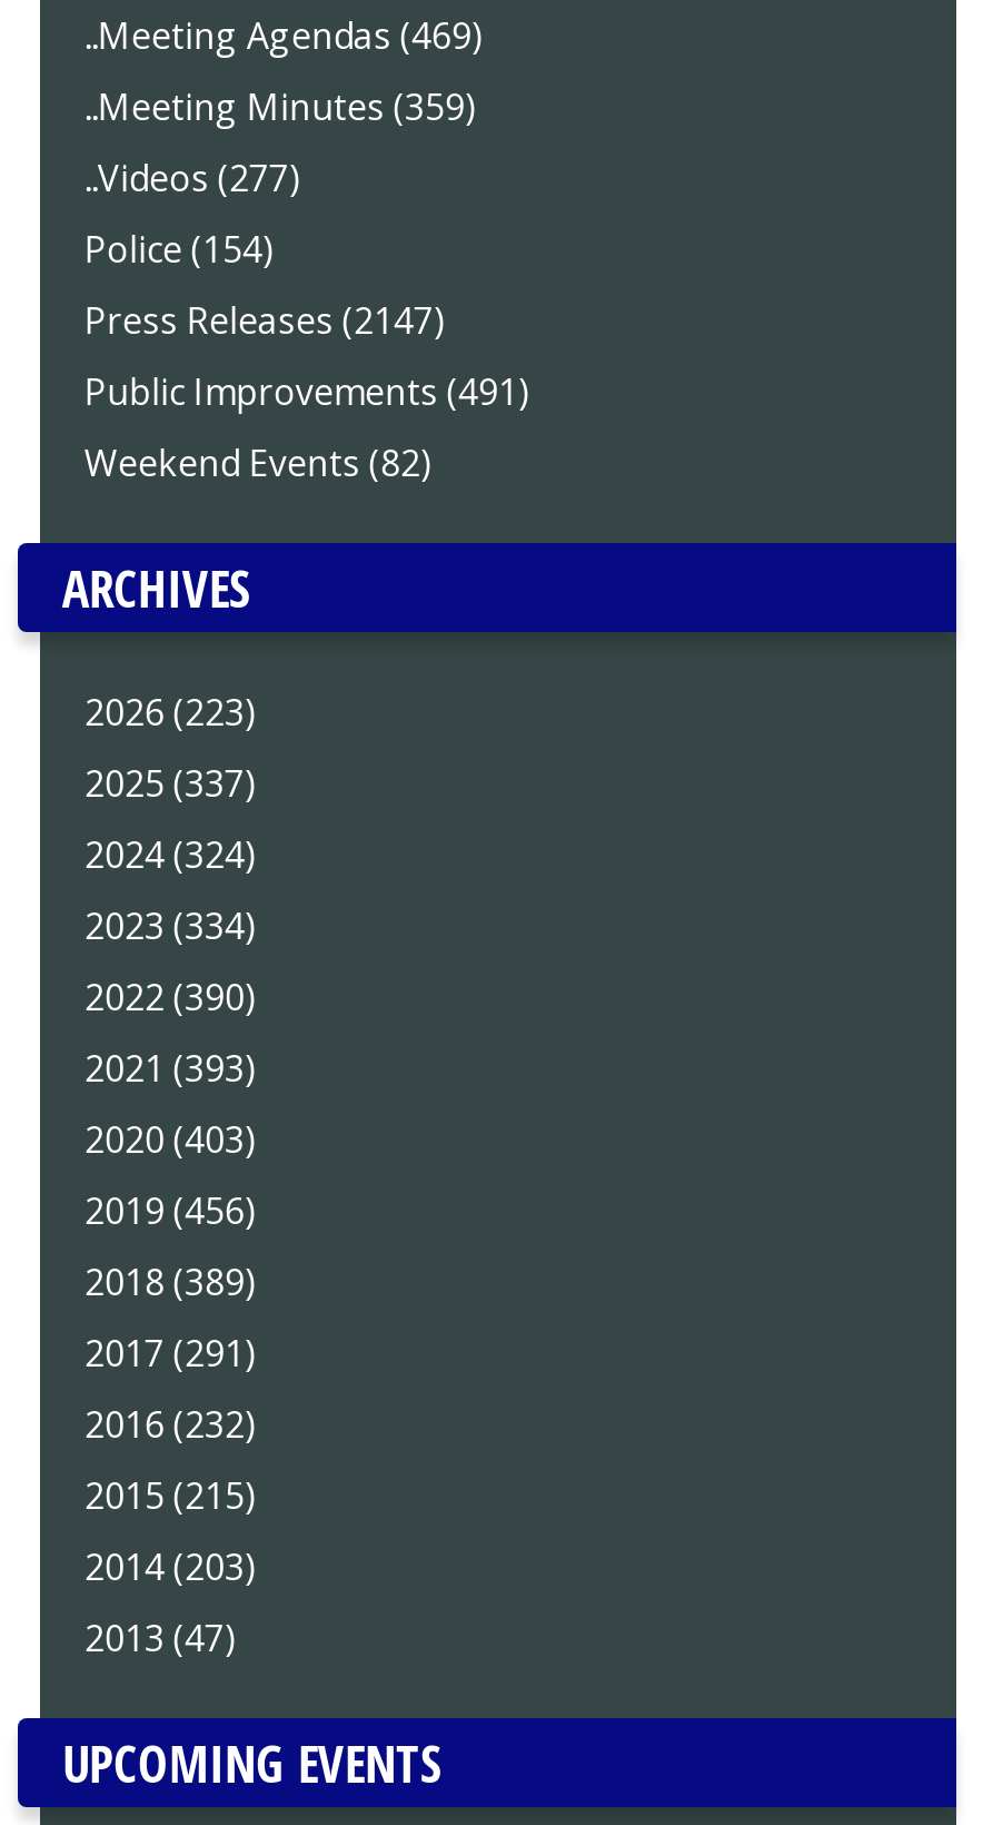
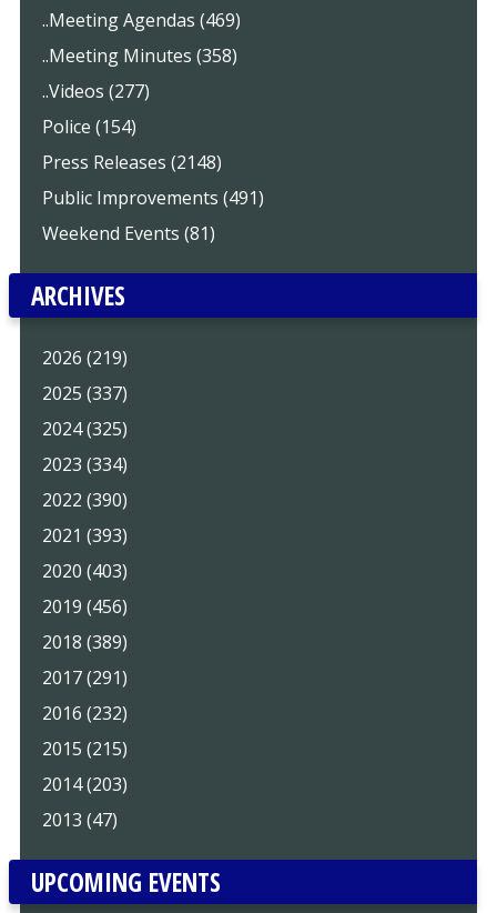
[84,82,475,131] ..Meeting Minutes (359) -> [42,43,237,67] ..Meeting Minutes (358)
[84,295,444,344] Press Releases (2147) -> [42,150,222,174] Press Releases (2148)
[84,438,431,487] Weekend Events (82) -> [42,221,215,245] Weekend Events (81)
[84,687,255,736] 2026 (223) -> [42,345,127,370] 2026 (219)
[84,829,255,878] 2024 (324) -> [42,416,127,441] 2024 (325)

